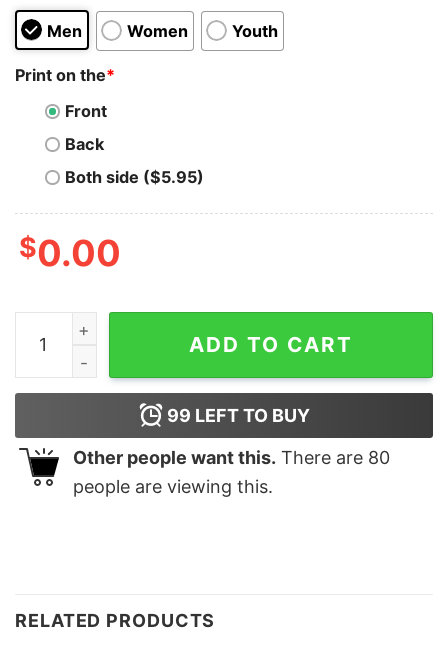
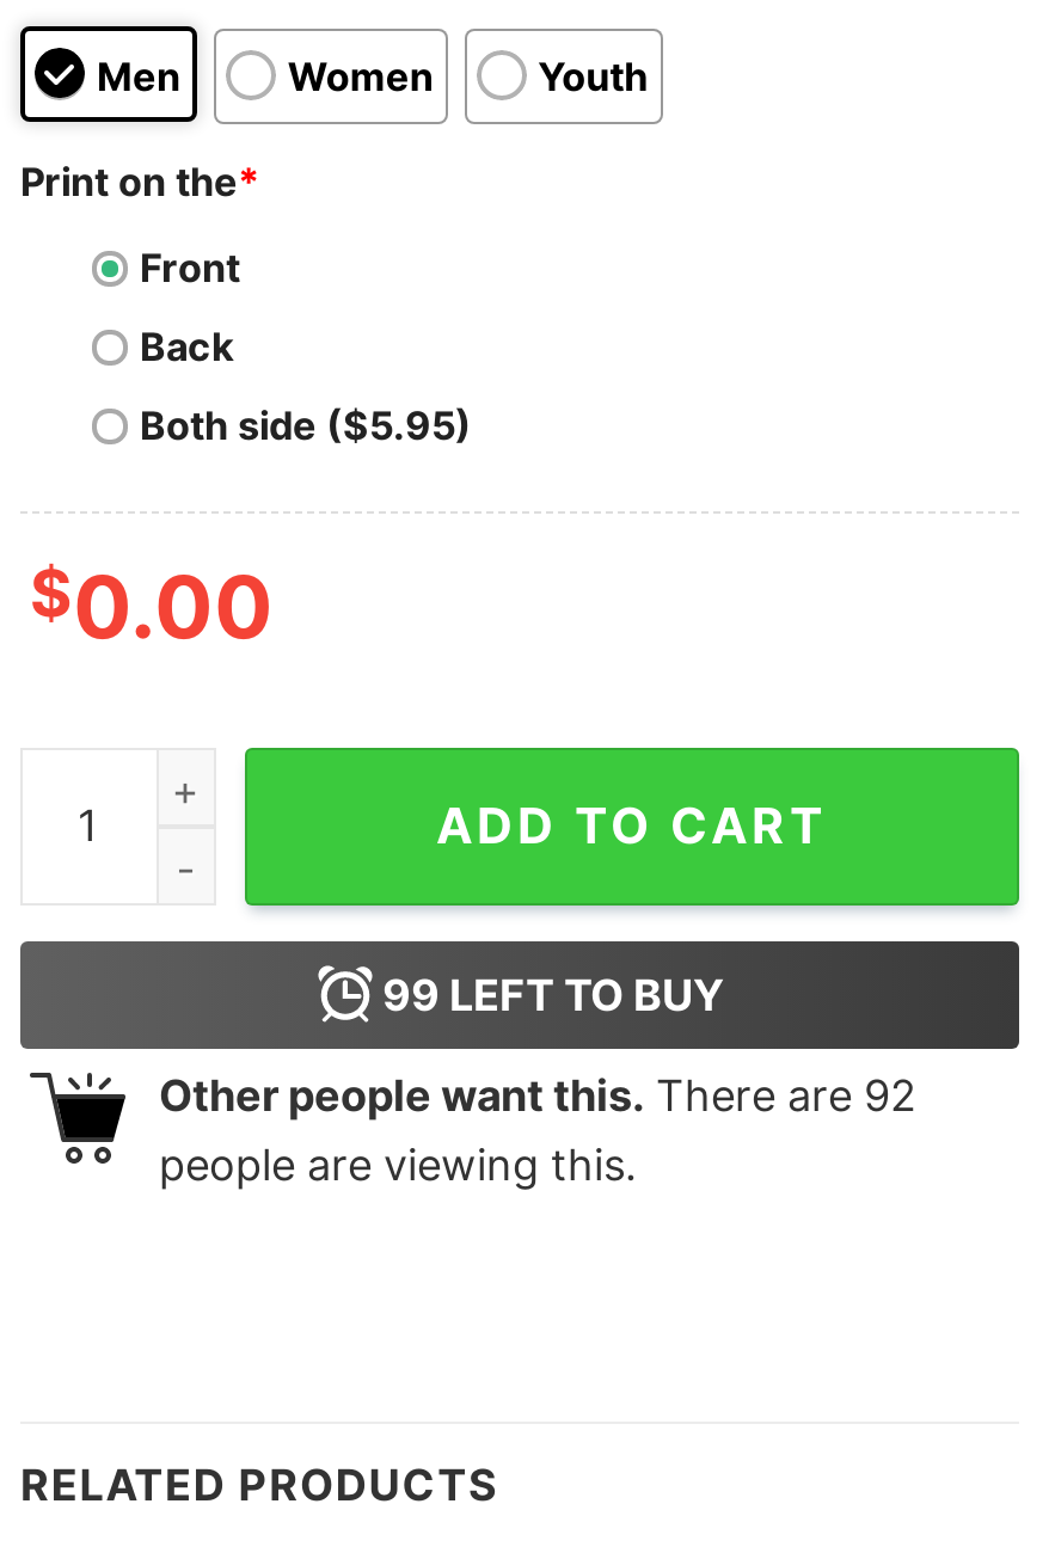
[73,447,390,468] Other people want this. There are 80 -> [159,1070,916,1120] Other people want this. There are 92

